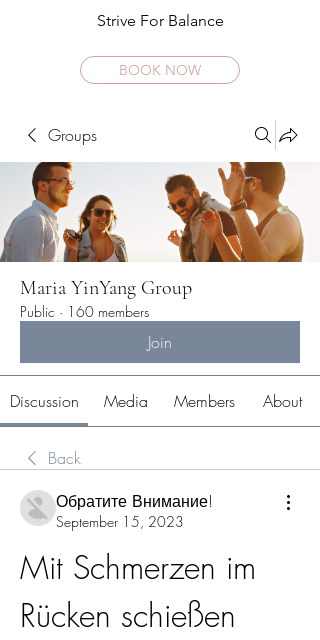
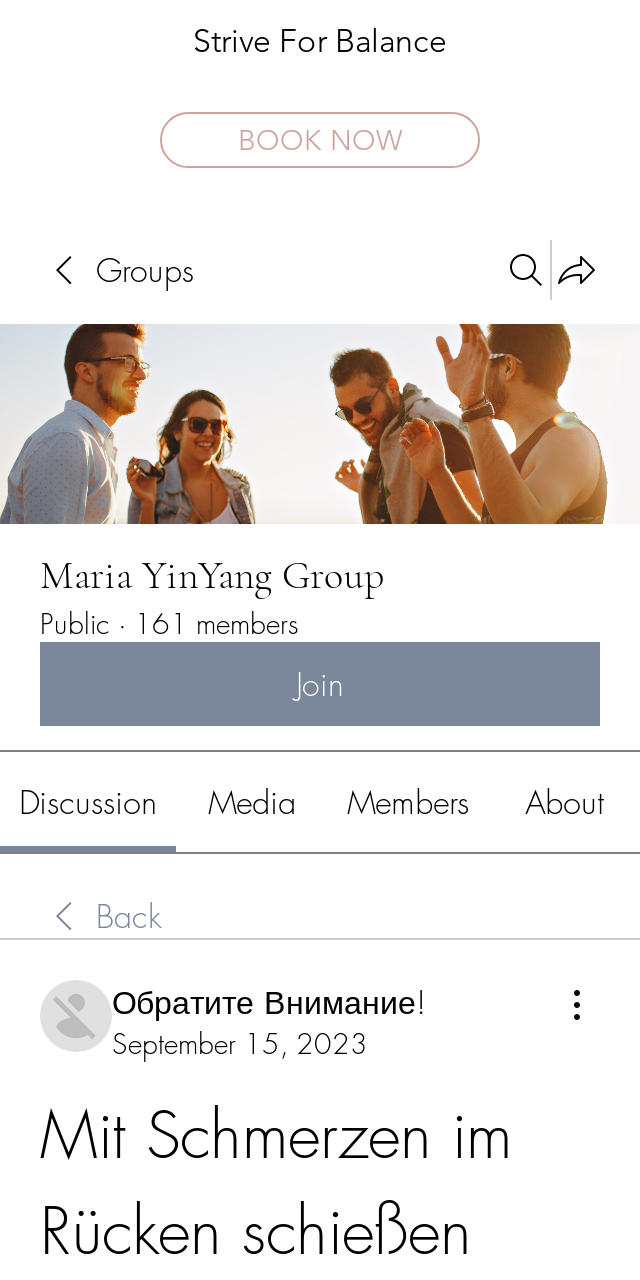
[20,302,149,321] Public · 160 members -> [40,604,298,642] Public · 161 members

